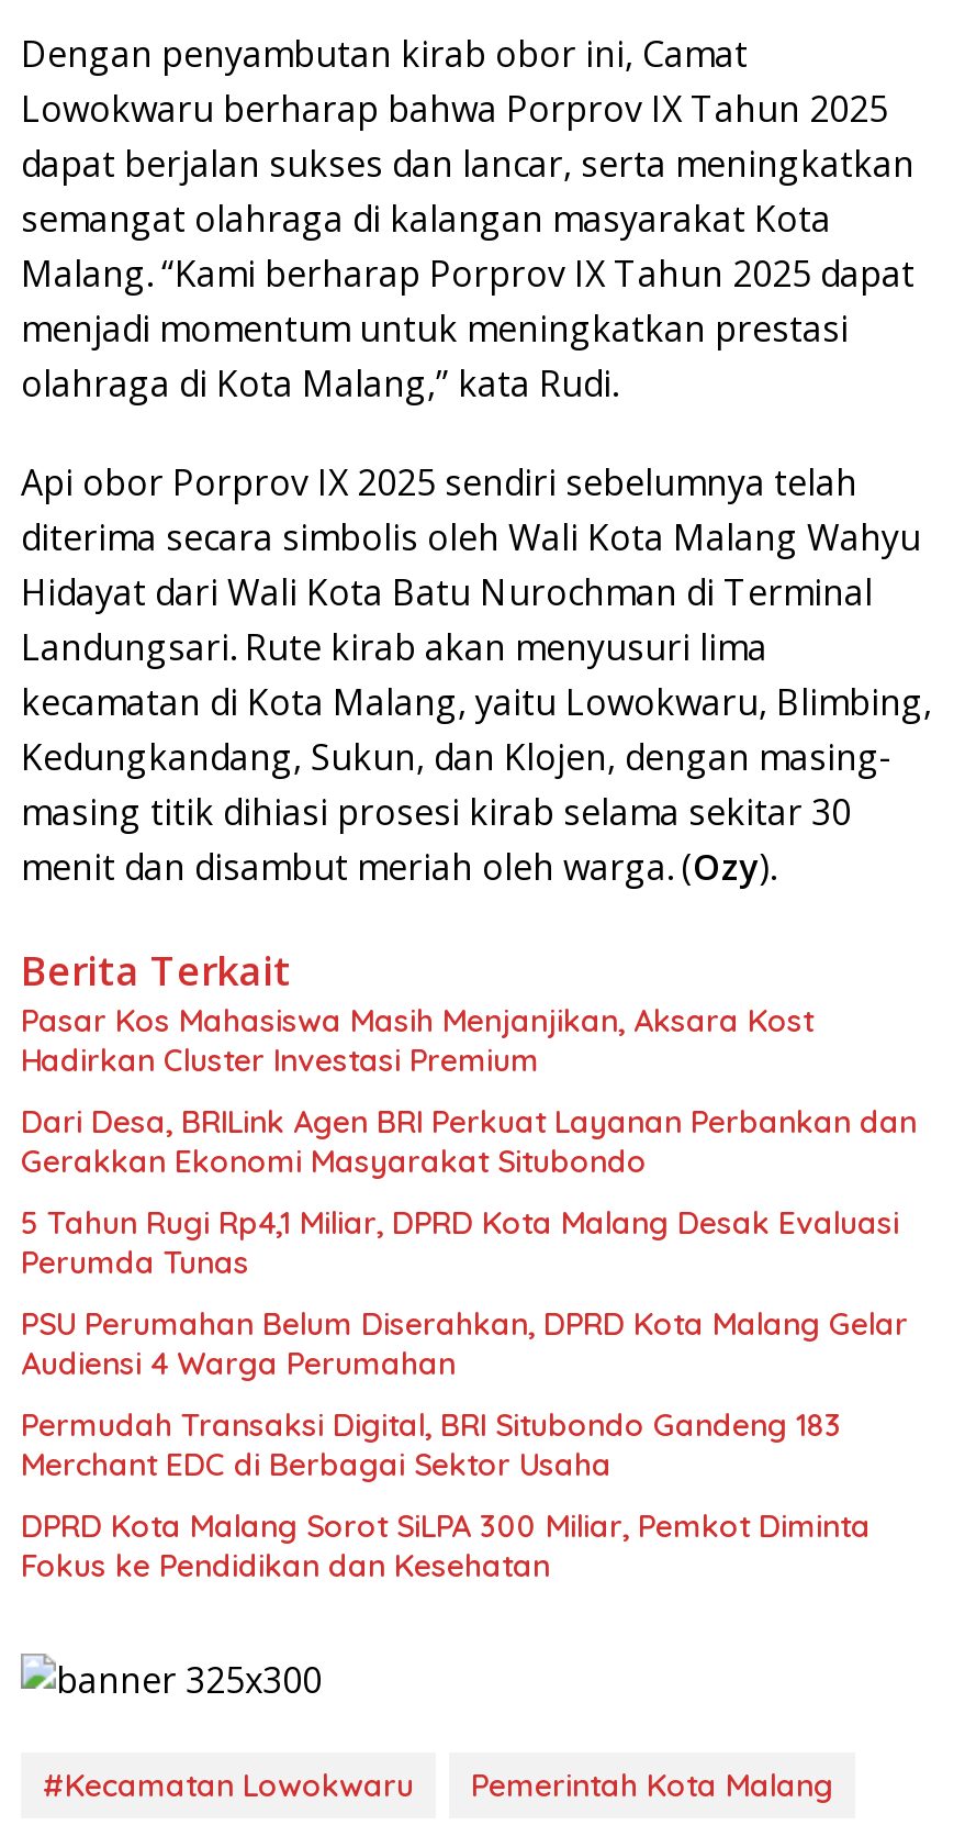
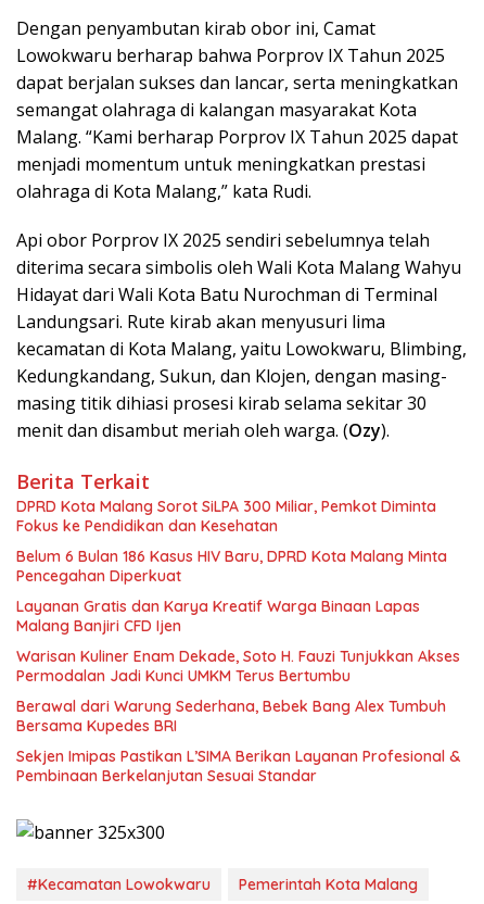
[21,1001,917,1484] Pasar Kos Mahasiswa Masih Menjanjikan, Aksara Kost | Hadirkan Cluster Investasi Premium | Dari Desa, BRILink Agen BRI Perkuat Layanan Perbankan dan | Gerakkan Ekonomi Masyarakat Situbondo | 5 Tahun Rugi Rp4,1 Miliar, DPRD Kota Malang Desak Evaluasi | Perumda Tunas | PSU Perumahan Belum Diserahkan, DPRD Kota Malang Gelar | Audiensi 4 Warga Perumahan | Permudah Transaksi Digital, BRI Situbondo Gandeng 183 | Merchant EDC di Berbagai Sektor Usaha -> none
moved [21,1506,871,1585] -> [16,496,436,535]: DPRD Kota Malang Sorot SiLPA 300 Miliar, Pemkot Diminta | Fokus ke Pendidikan dan Kesehatan
none -> [16,546,460,785] Belum 6 Bulan 186 Kasus HIV Baru, DPRD Kota Malang Minta | Pencegahan Diperkuat | Layanan Gratis dan Karya Kreatif Warga Binaan Lapas | Malang Banjiri CFD Ijen | Warisan Kuliner Enam Dekade, Soto H. Fauzi Tunjukkan Akses | Permodalan Jadi Kunci UMKM Terus Bertumbu | Berawal dari Warung Sederhana, Bebek Bang Alex Tumbuh | Bersama Kupedes BRI | Sekjen Imipas Pastikan L’SIMA Berikan Layanan Profesional & | Pembinaan Berkelanjutan Sesuai Standar

